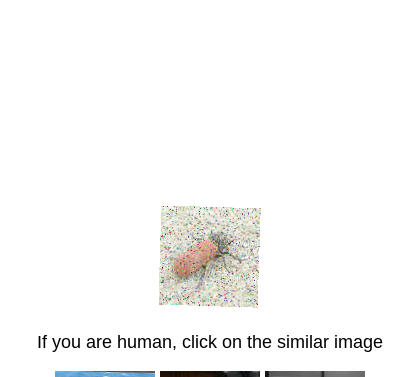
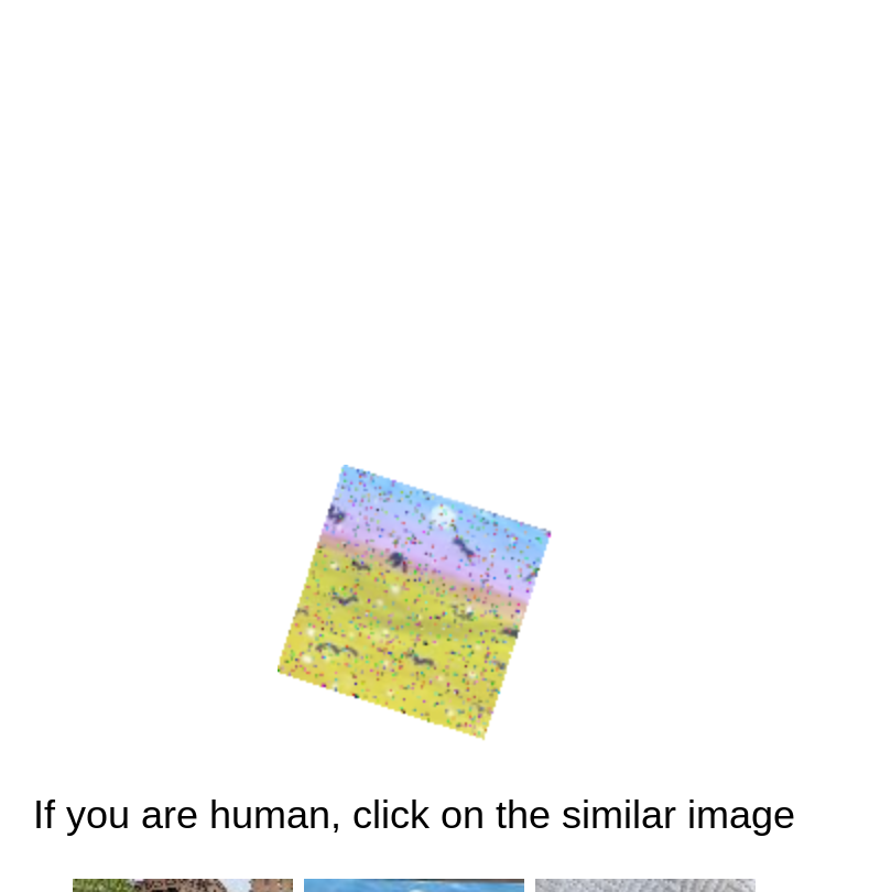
[151,196,268,308] [image] -> [275,463,553,740] [image]

